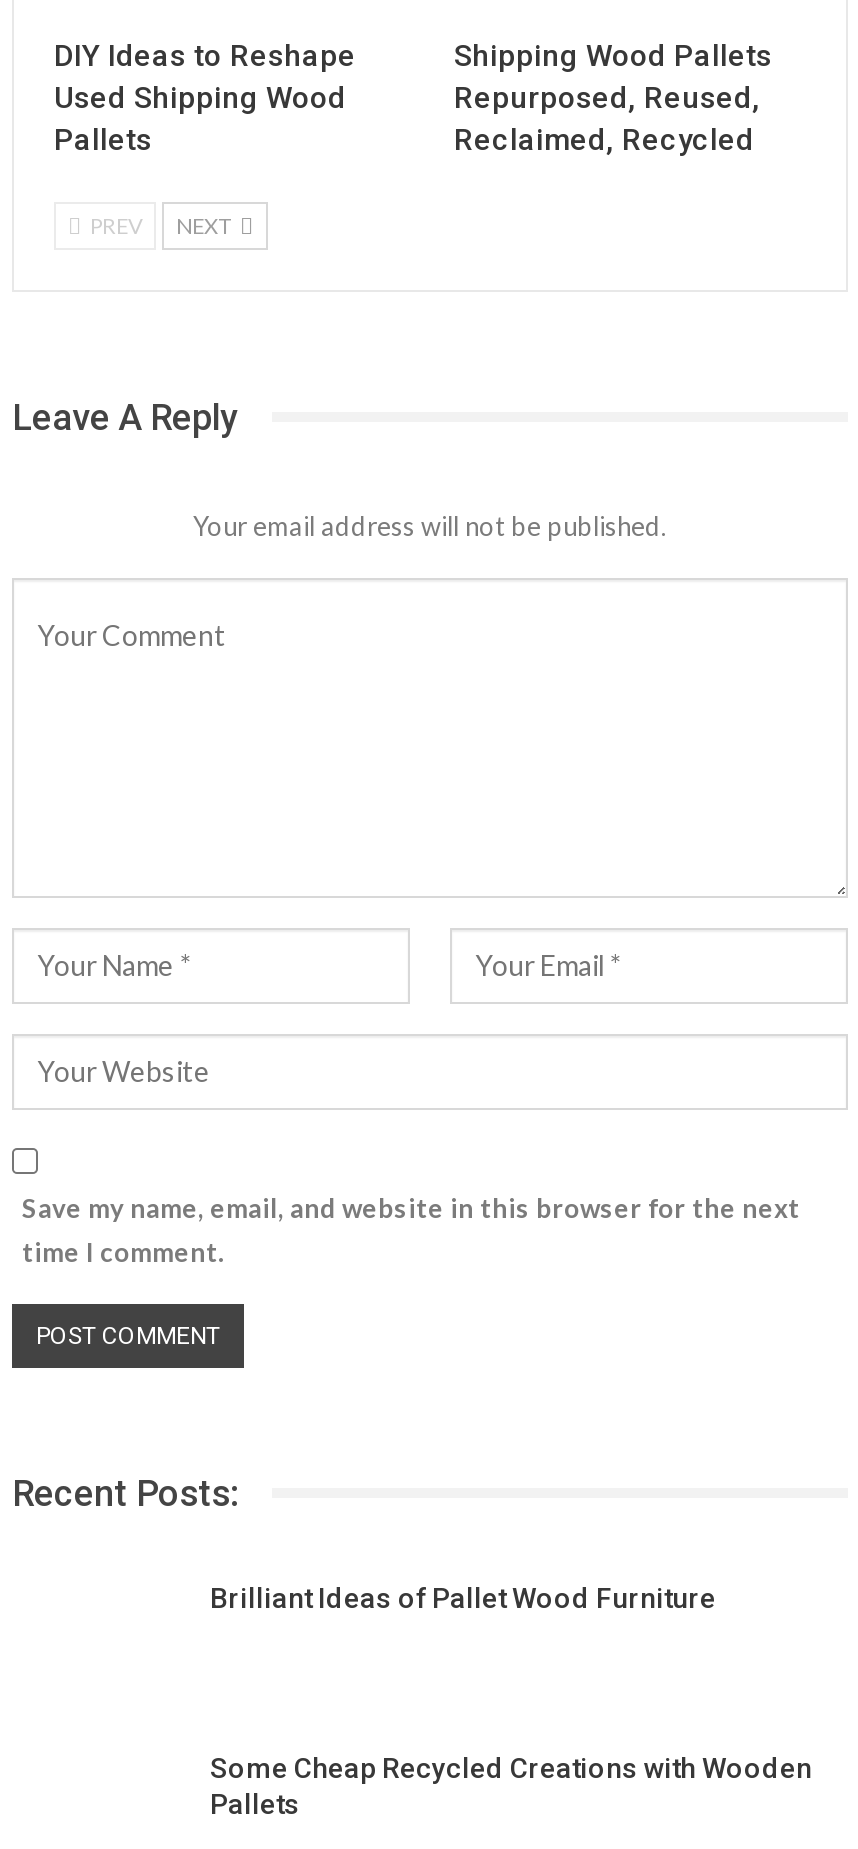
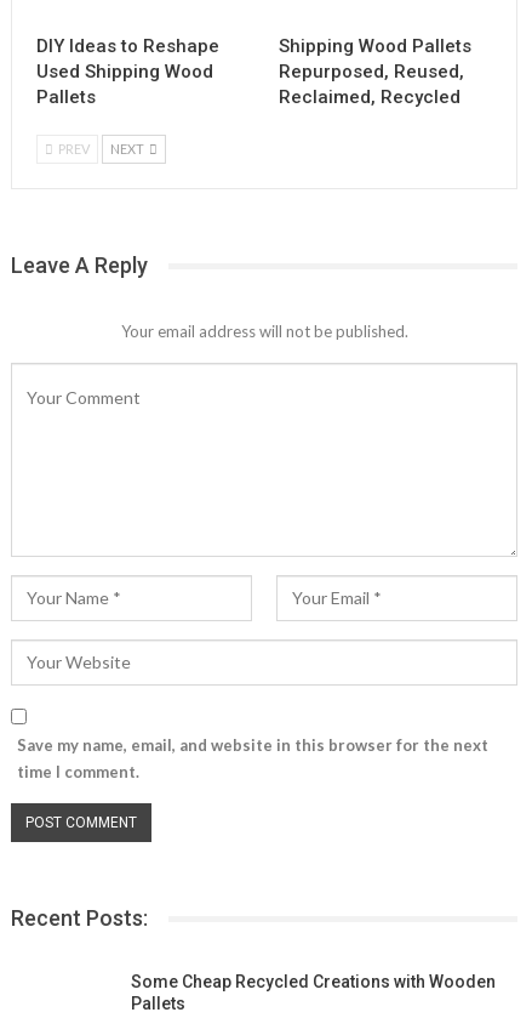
[210,1582,716,1614] Brilliant Ideas of Pallet Wood Furniture -> none

